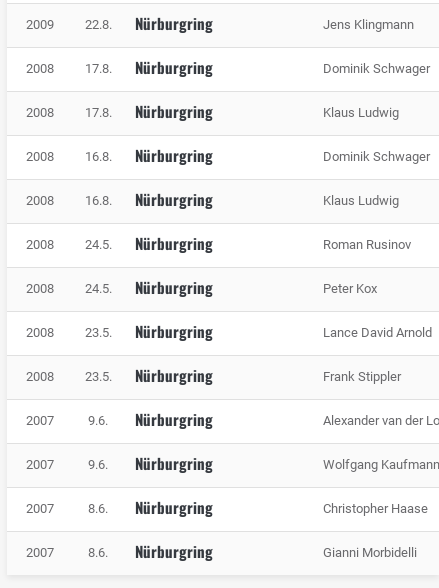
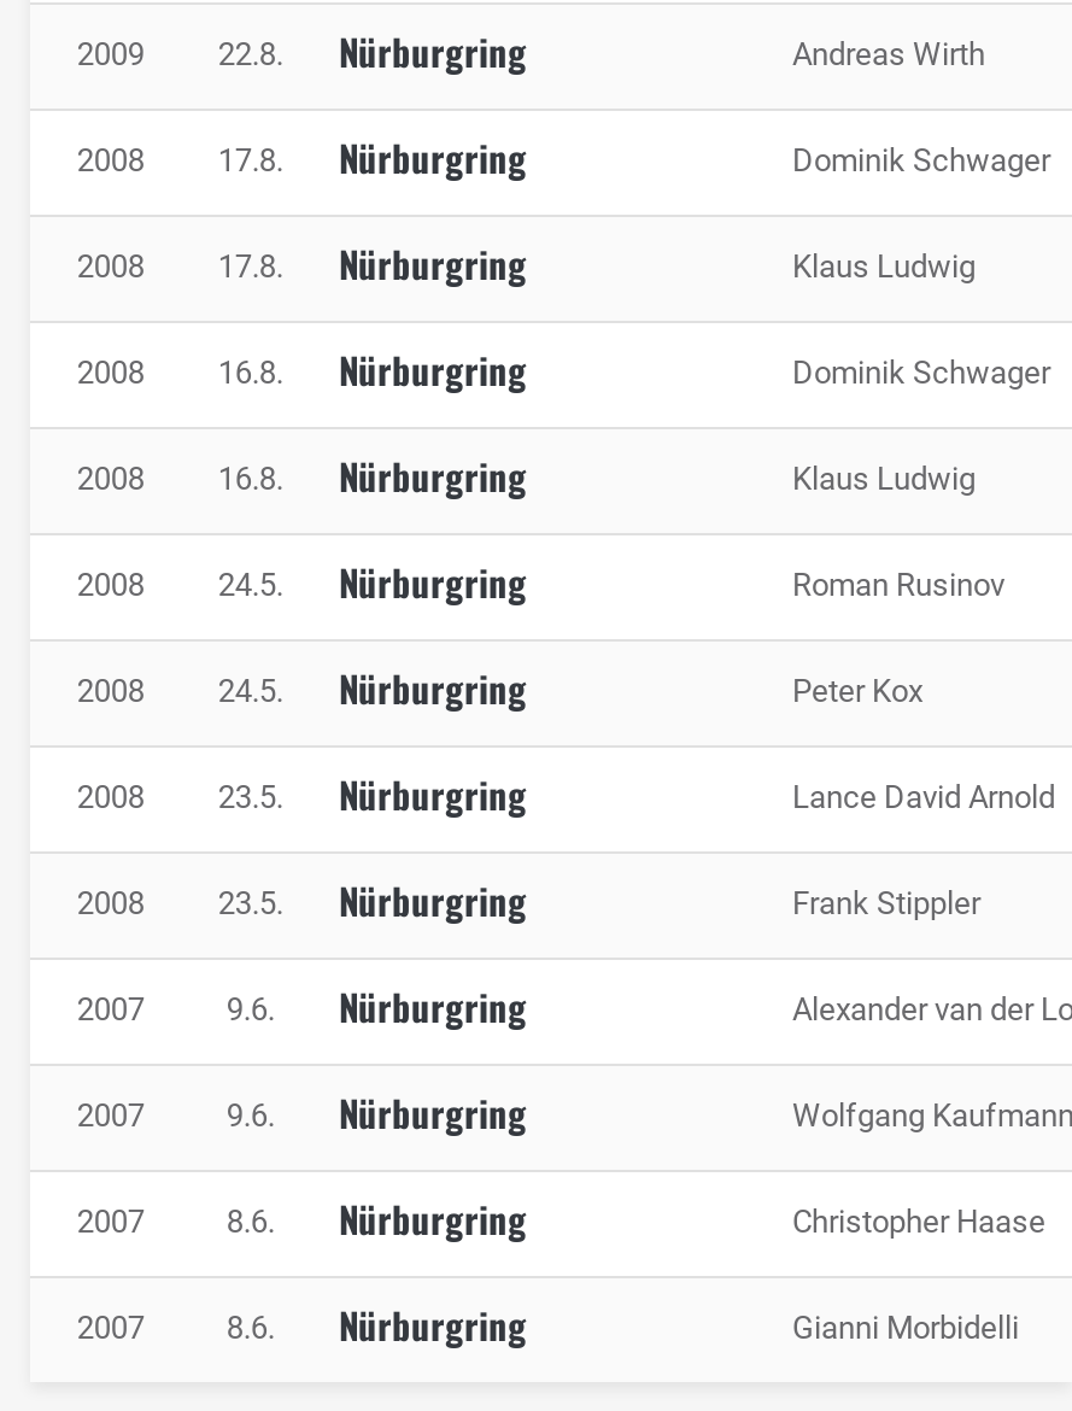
[323,17,414,32] Jens Klingmann -> [792,36,985,72] Andreas Wirth

